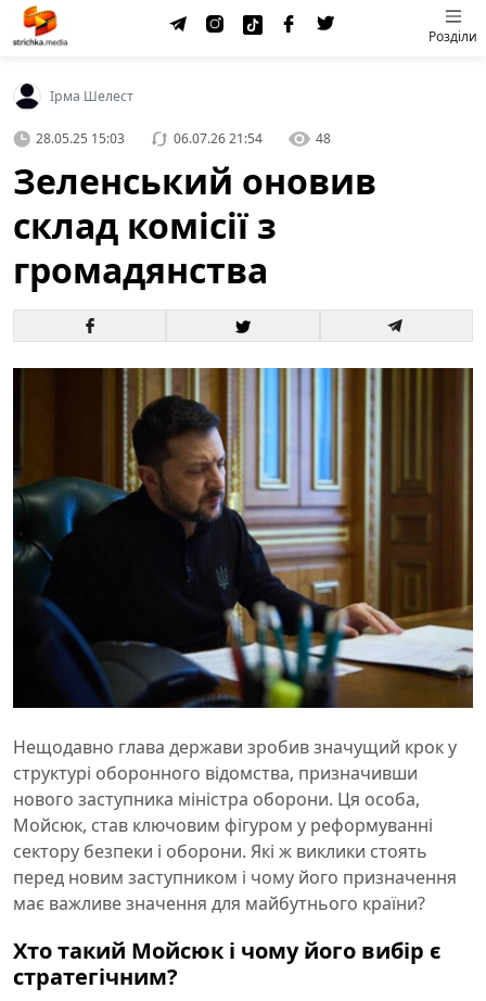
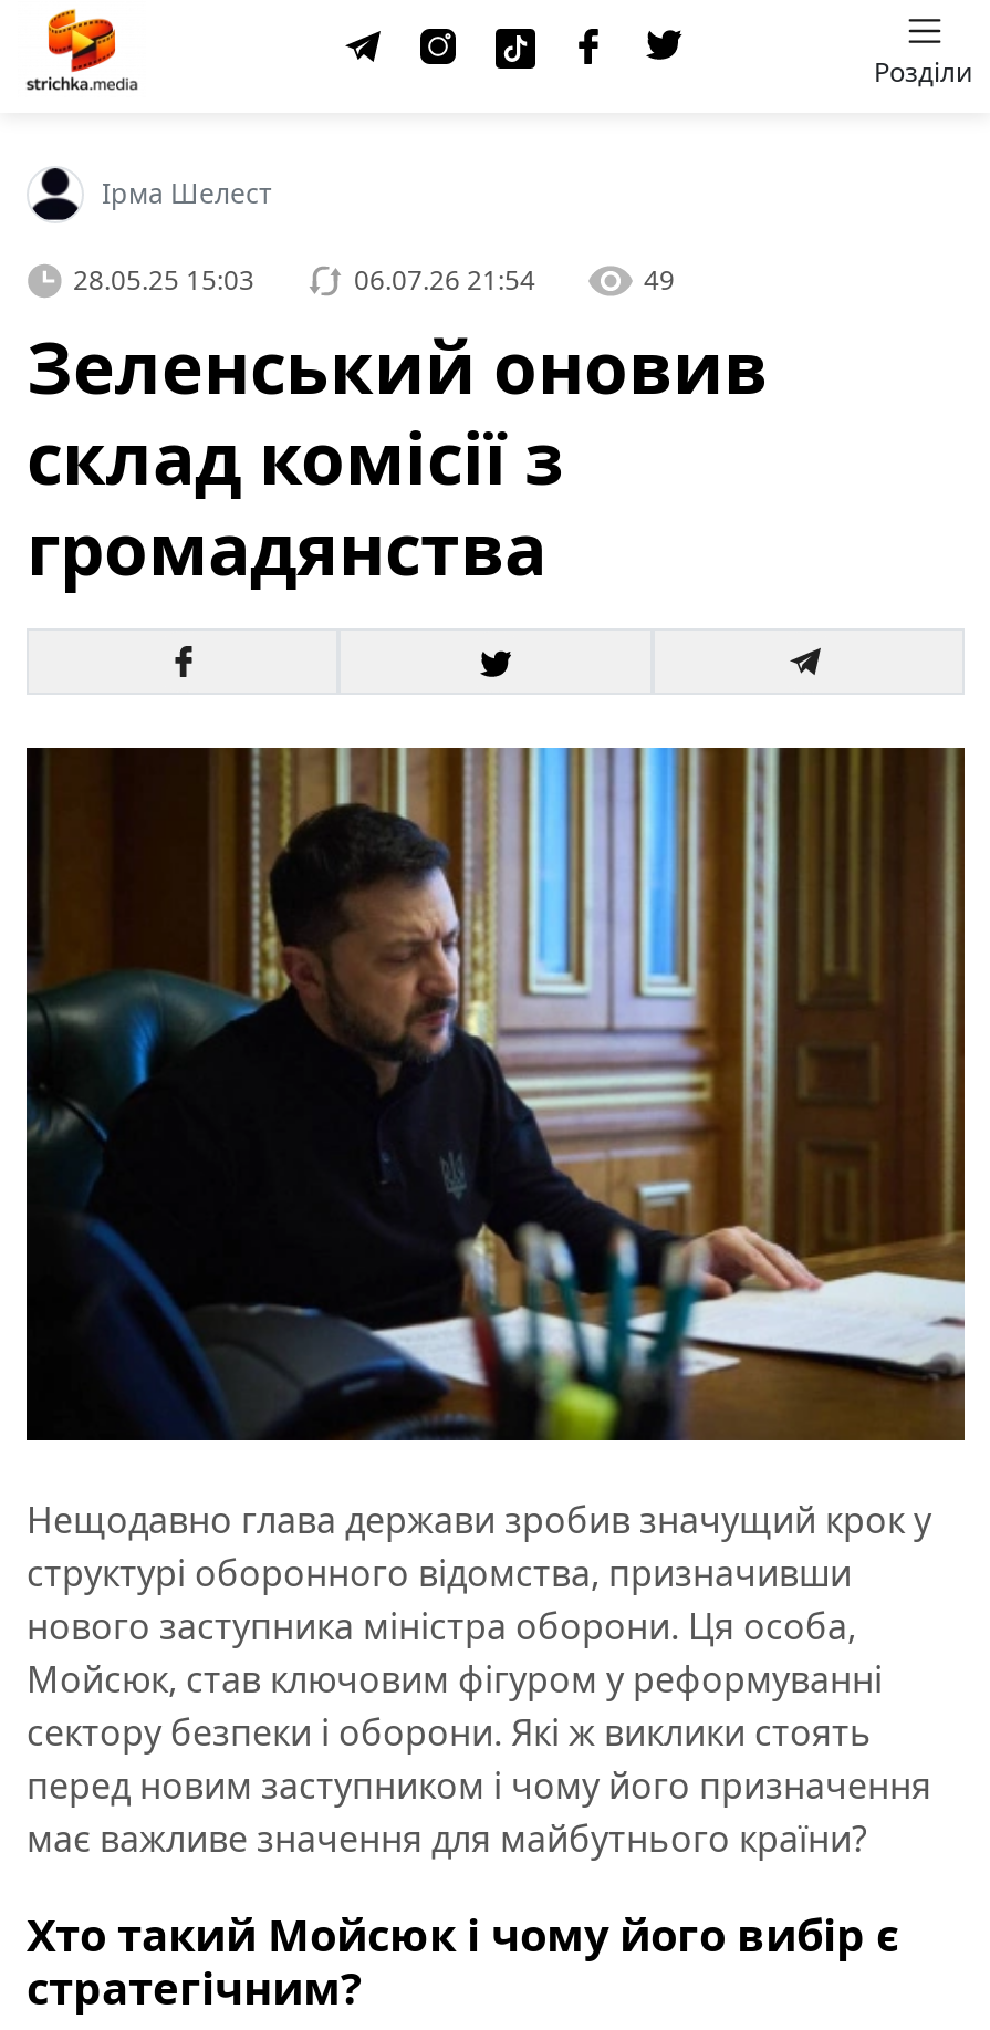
[316,129,331,148] 48 -> [644,261,675,299] 49

